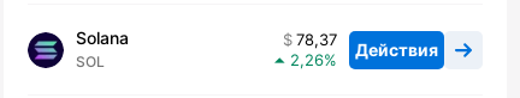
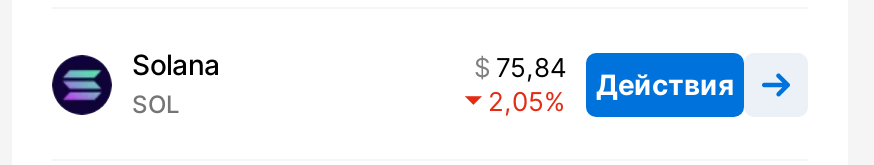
[296,30,438,60] 78,37 Действия -> [496,52,734,101] 75,84 Действия
[290,51,324,70] 2,26 -> [488,86,544,118] 2,05

